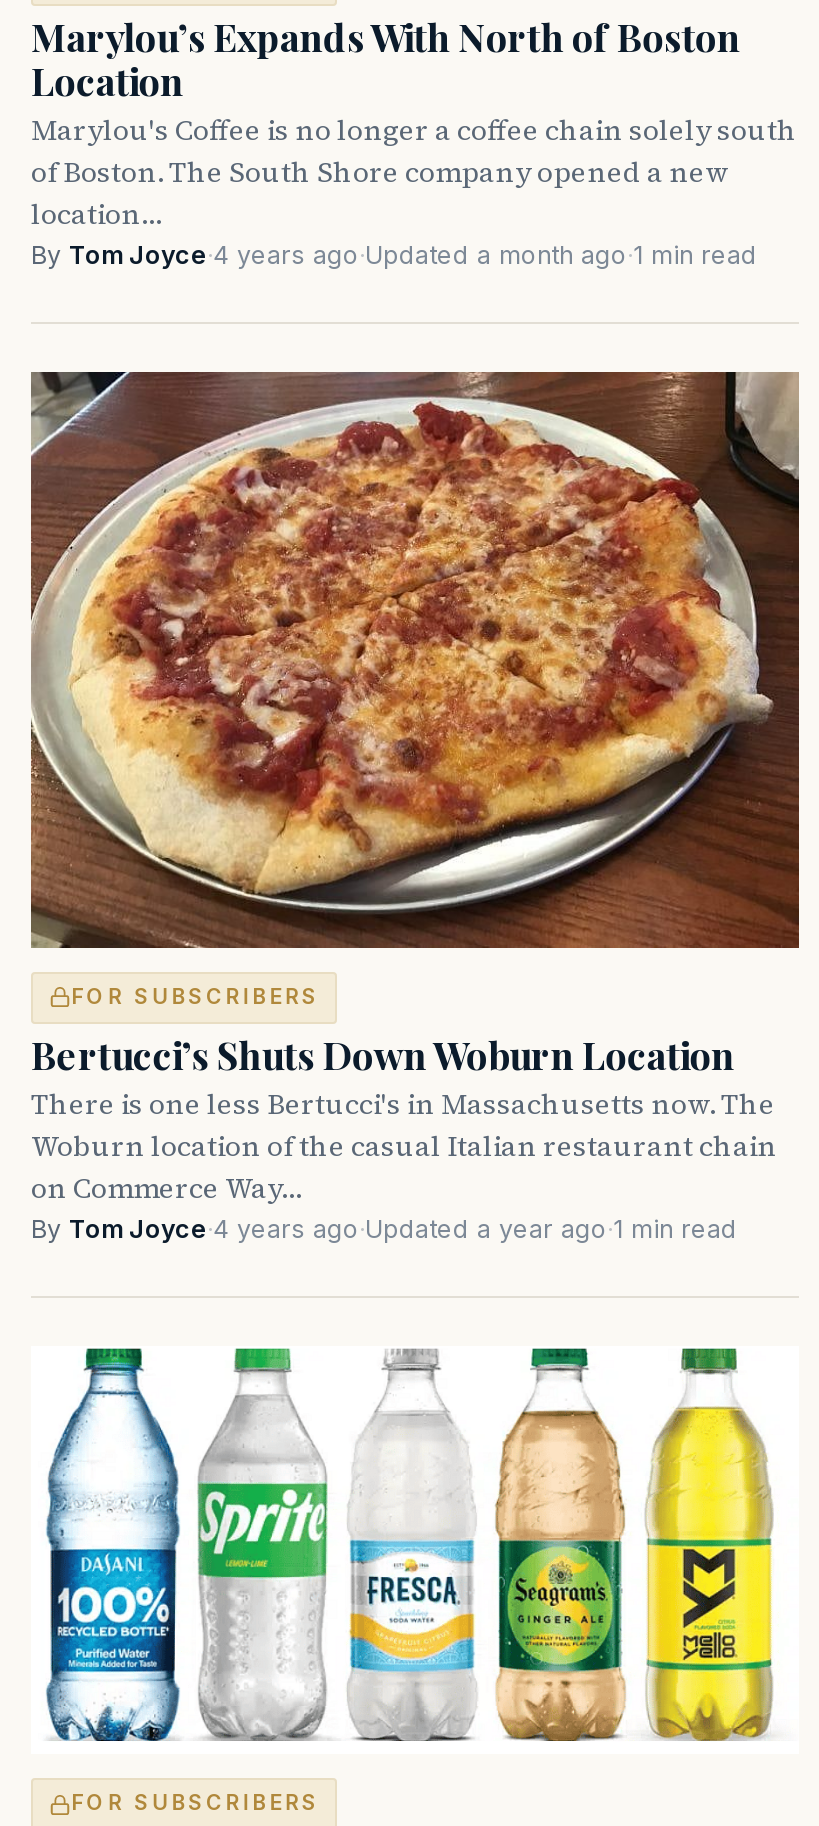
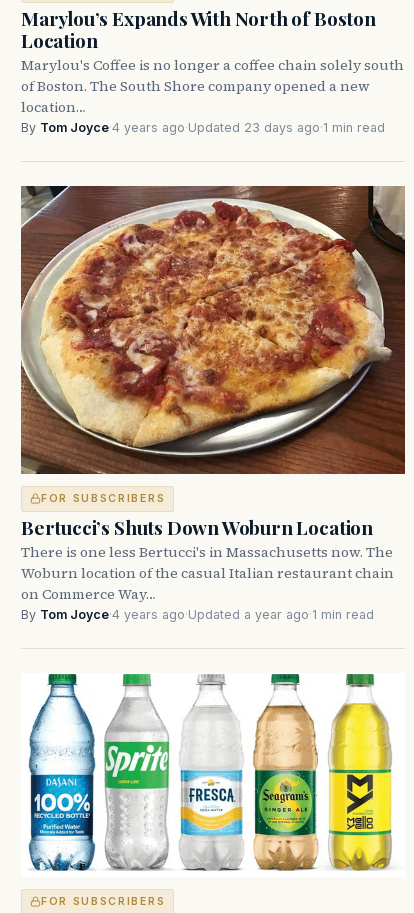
[31,240,757,270] By Tom Joyce · 4 years ago · Updated a month ago · 1 min read -> [21,120,385,135] By Tom Joyce · 4 years ago · Updated 23 days ago · 1 min read

